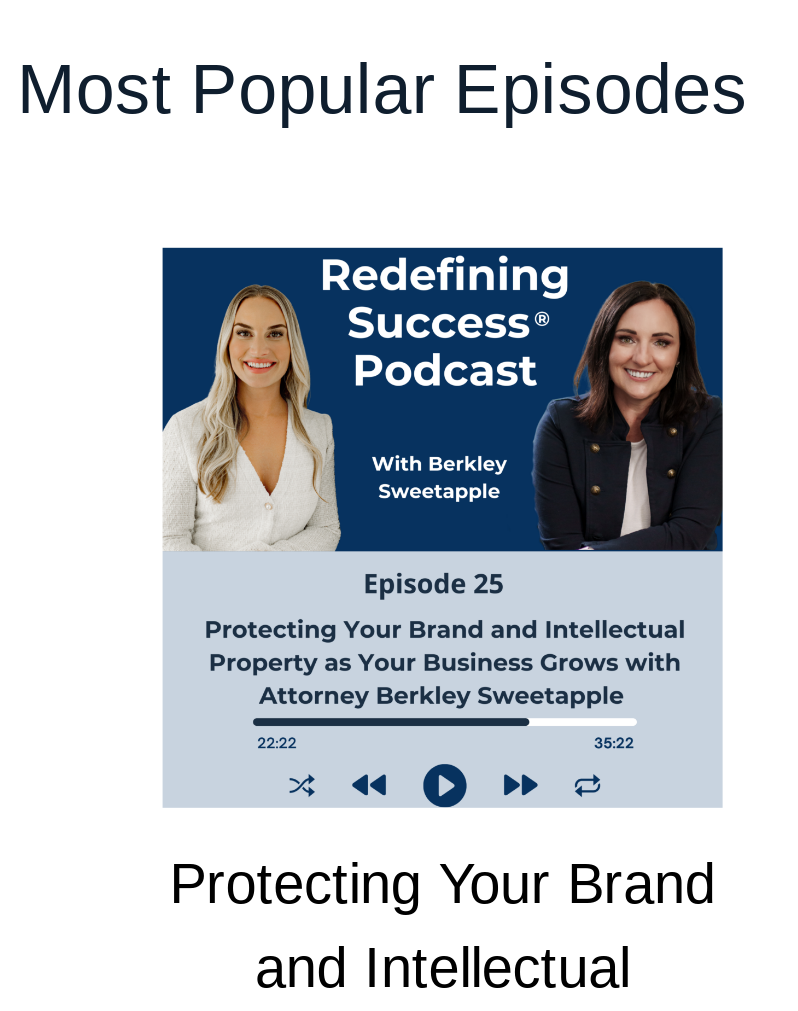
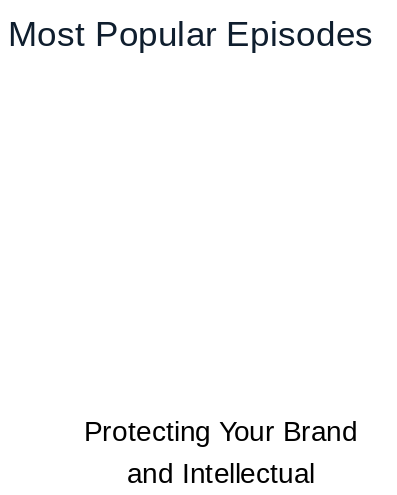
[161,245,725,809] [image] -> none

